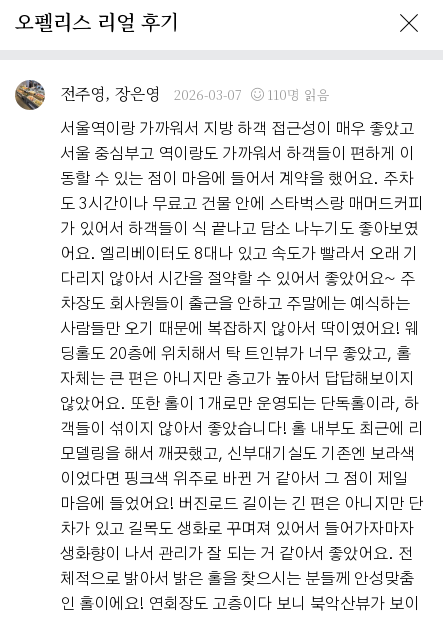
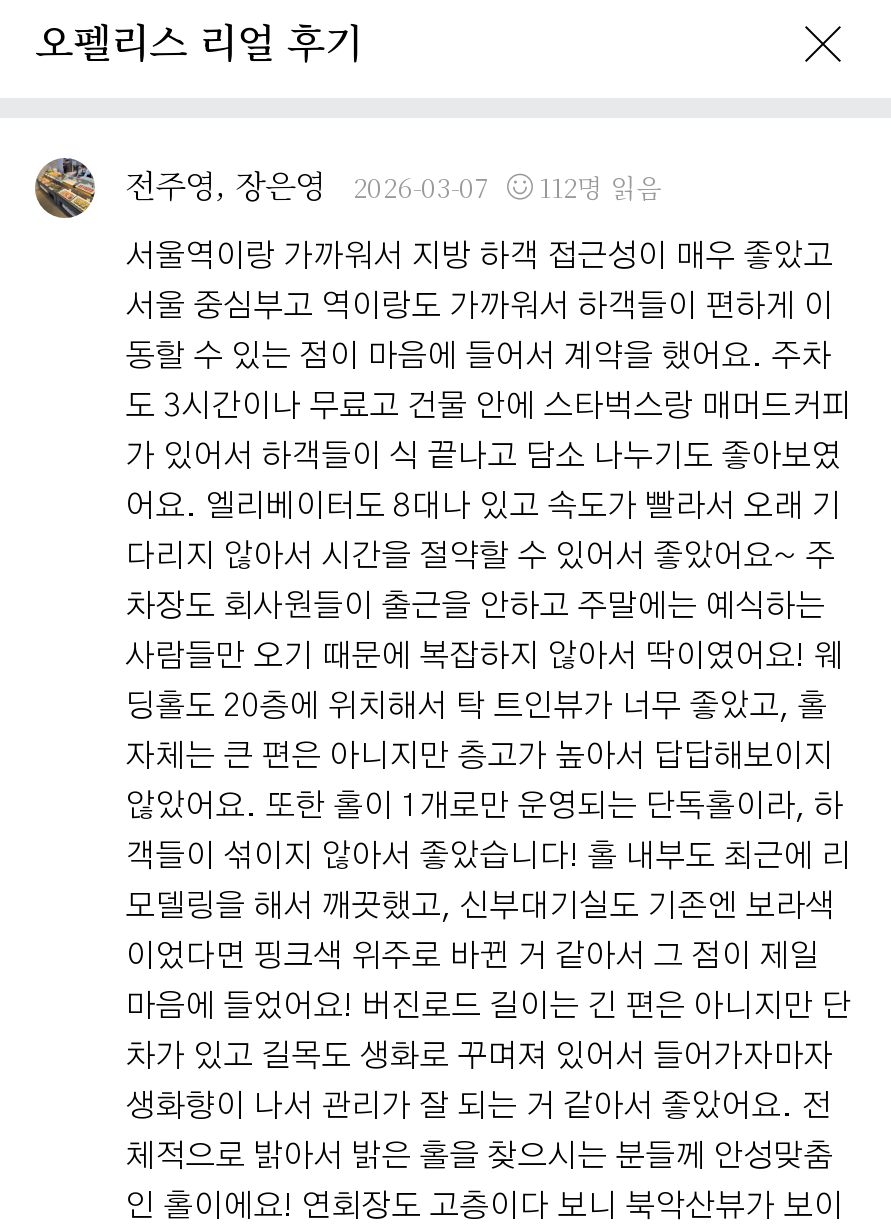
[60,82,330,105] 전주영, 장은영 2026-03-07 110명 읽음 -> [125,162,663,208] 전주영, 장은영 2026-03-07 112명 읽음

